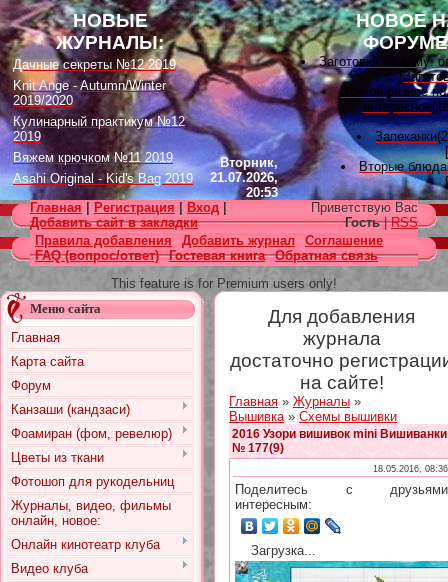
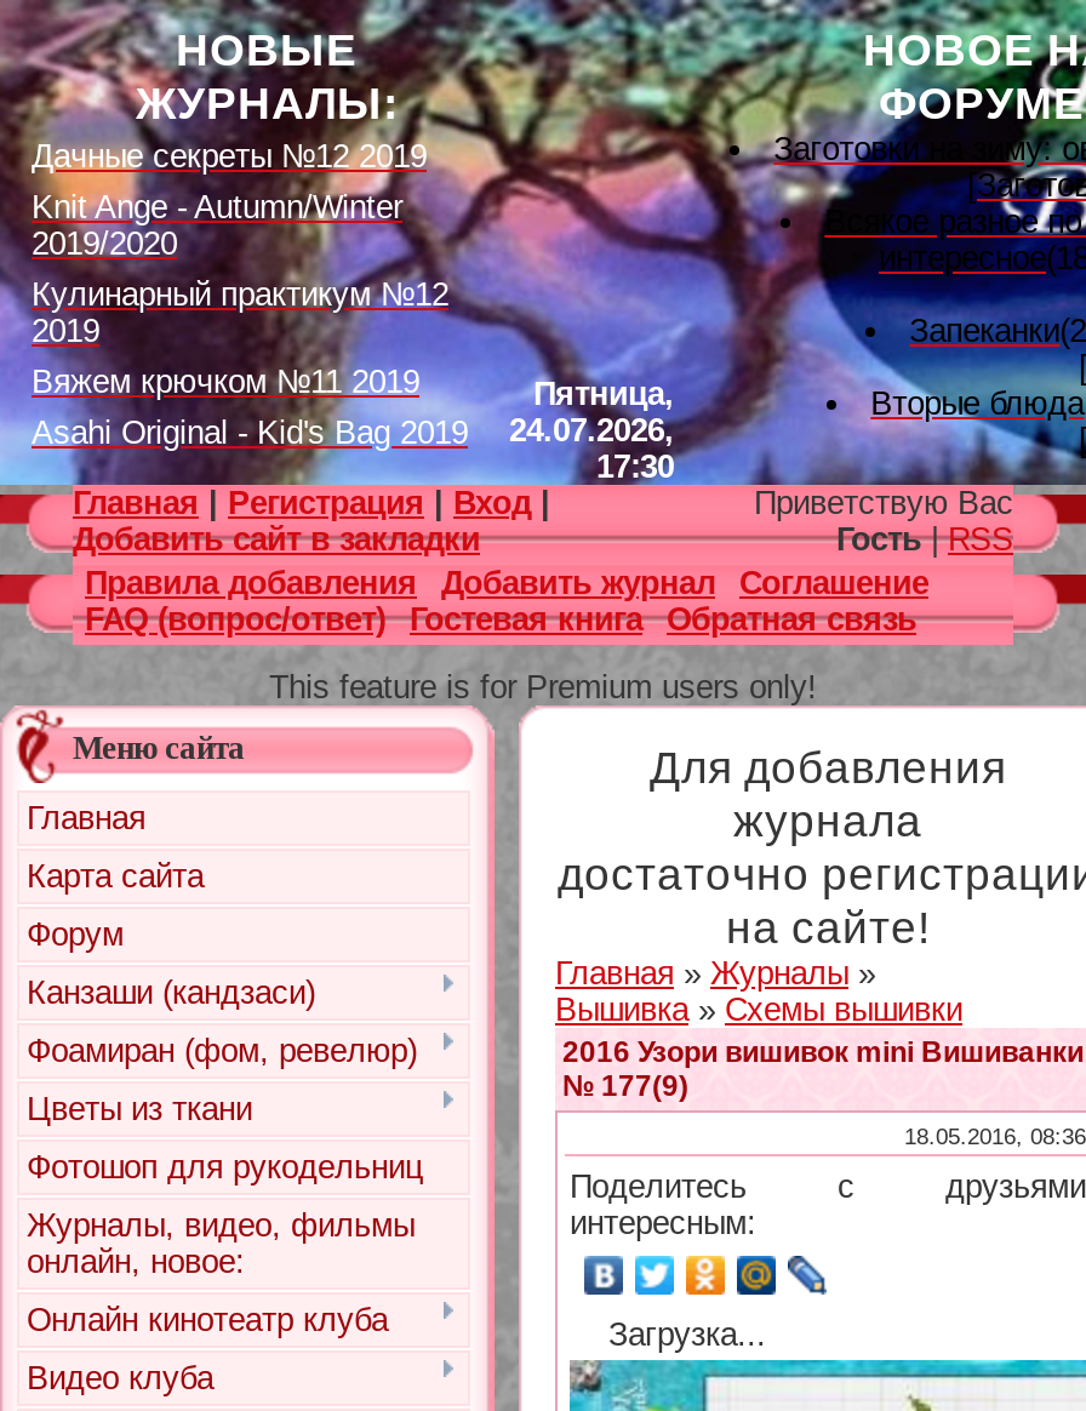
[210,155,278,200] Вторник, | 21.07.2026, | 20:53 -> [509,376,674,485] Пятница, | 24.07.2026, | 17:30

